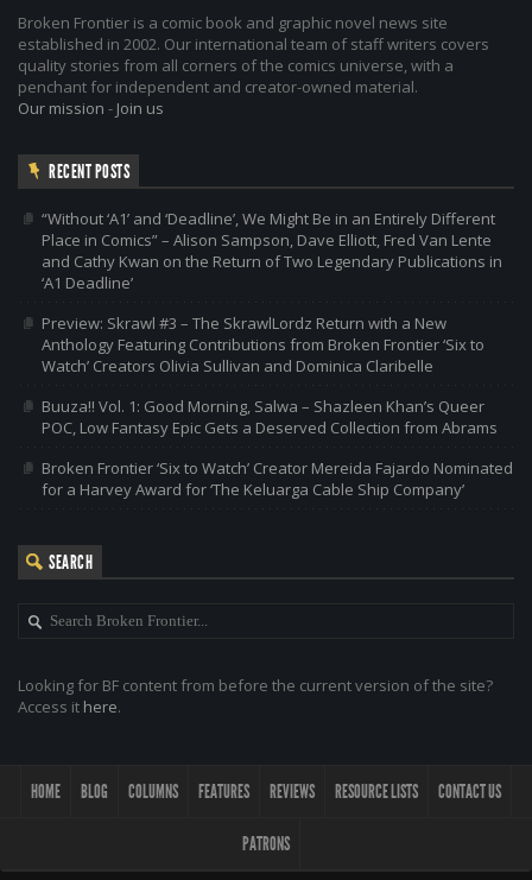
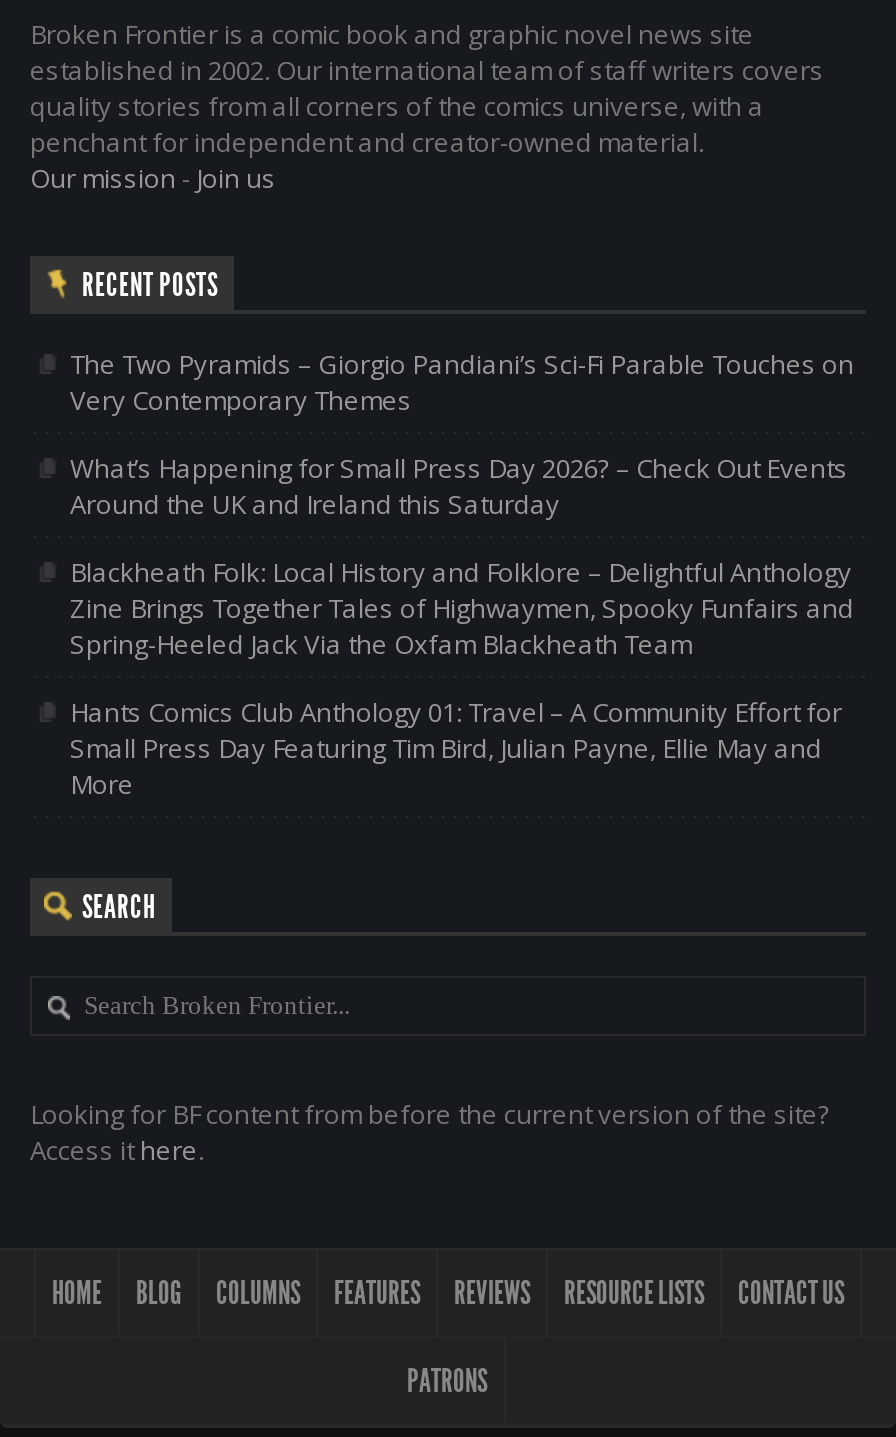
[42,208,502,293] “Without ‘A1’ and ‘Deadline’, We Might Be in an Entirely Different | Place in Comics” – Alison Sampson, Dave Elliott, Fred Van Lente | and Cathy Kwan on the Return of Two Legendary Publications in | ‘A1 Deadline’ -> [70,346,854,418] The Two Pyramids – Giorgio Pandiani’s Sci-Fi Parable Touches on | Very Contemporary Themes
[42,312,484,376] Preview: Skrawl #3 – The SkrawlLordz Return with a New | Anthology Featuring Contributions from Broken Frontier ‘Six to | Watch’ Creators Olivia Sullivan and Dominica Claribelle -> [70,450,848,522] What’s Happening for Small Press Day 2026? – Check Out Events | Around the UK and Ireland this Saturday
[42,395,498,438] Buuza!! Vol. 1: Good Morning, Salwa – Shazleen Khan’s Queer | POC, Low Fantasy Epic Gets a Deserved Collection from Abrams -> [70,554,854,662] Blackheath Folk: Local History and Folklore – Delightful Anthology | Zine Brings Together Tales of Highwaymen, Spooky Funfairs and | Spring-Heeled Jack Via the Oxfam Blackheath Team
[42,457,513,500] Broken Frontier ‘Six to Watch’ Creator Mereida Fajardo Nominated | for a Harvey Award for ‘The Keluarga Cable Ship Company’ -> [70,694,842,802] Hants Comics Club Anthology 01: Travel – A Community Effort for | Small Press Day Featuring Tim Bird, Julian Payne, Ellie May and | More

